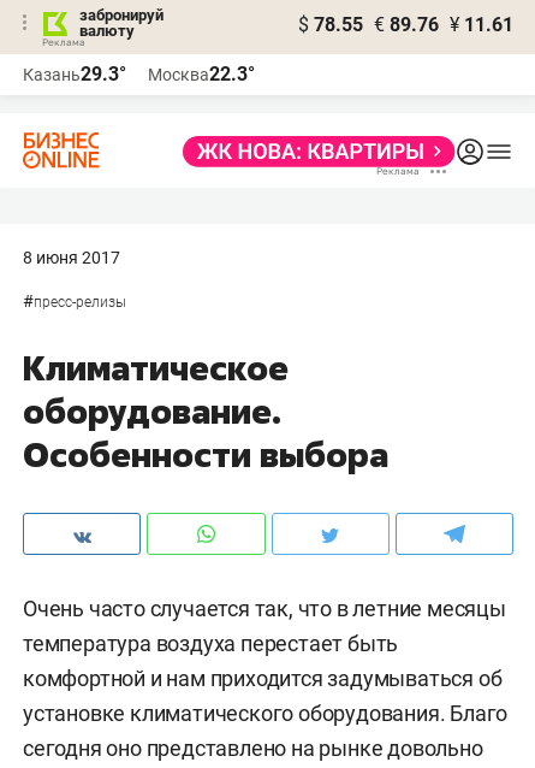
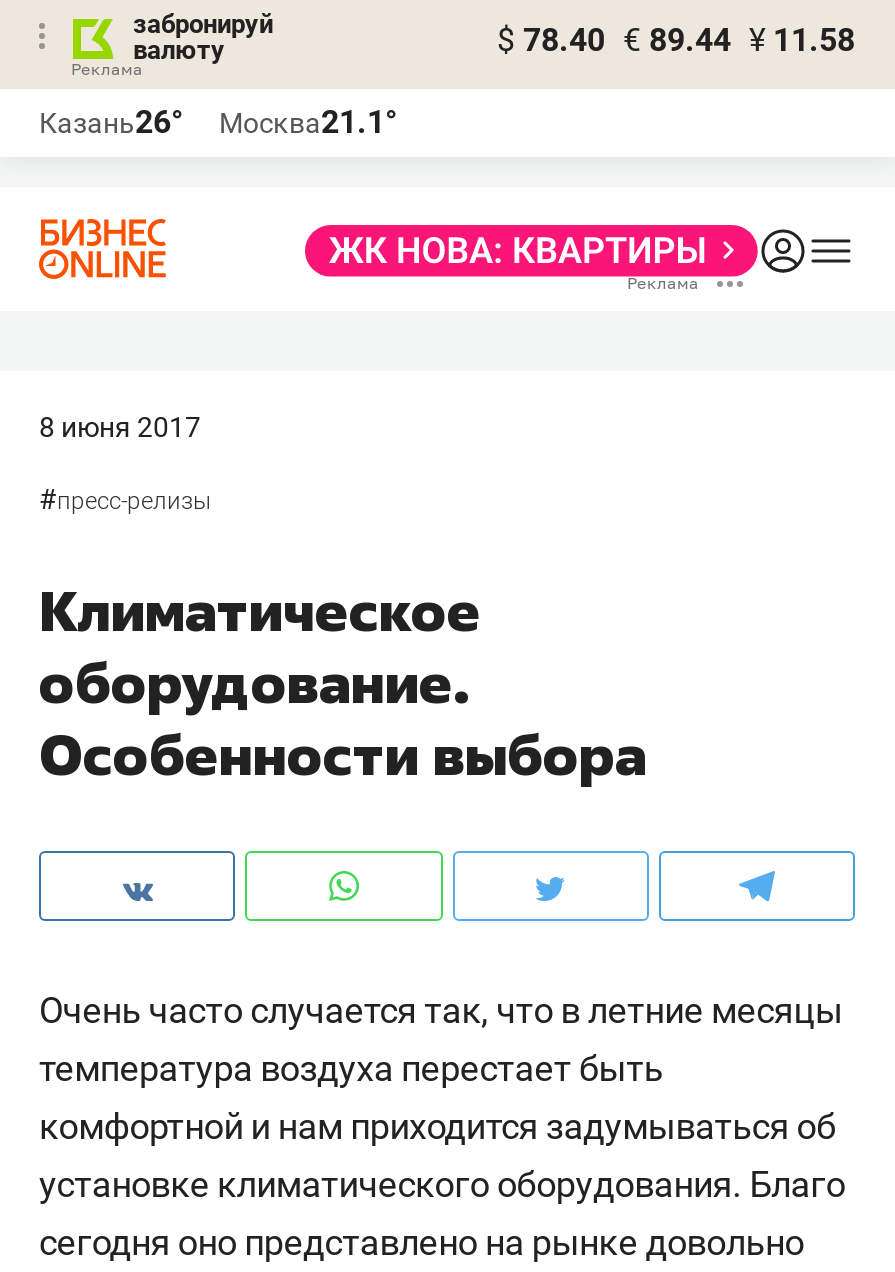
[298,13,513,36] $ 78.55 € 89.76 ¥ 11.61 -> [497,21,855,59] $ 78.40 € 89.44 ¥ 11.58
[23,63,126,85] Казань29.3° -> [39,103,183,141] Казань26°
[148,63,255,85] Москва22.3° -> [219,103,397,141] Москва21.1°

